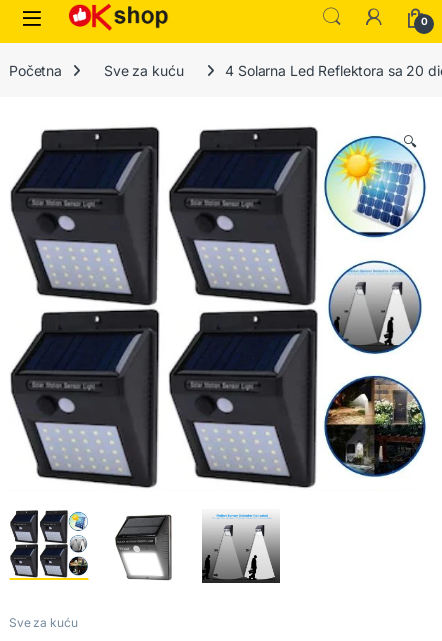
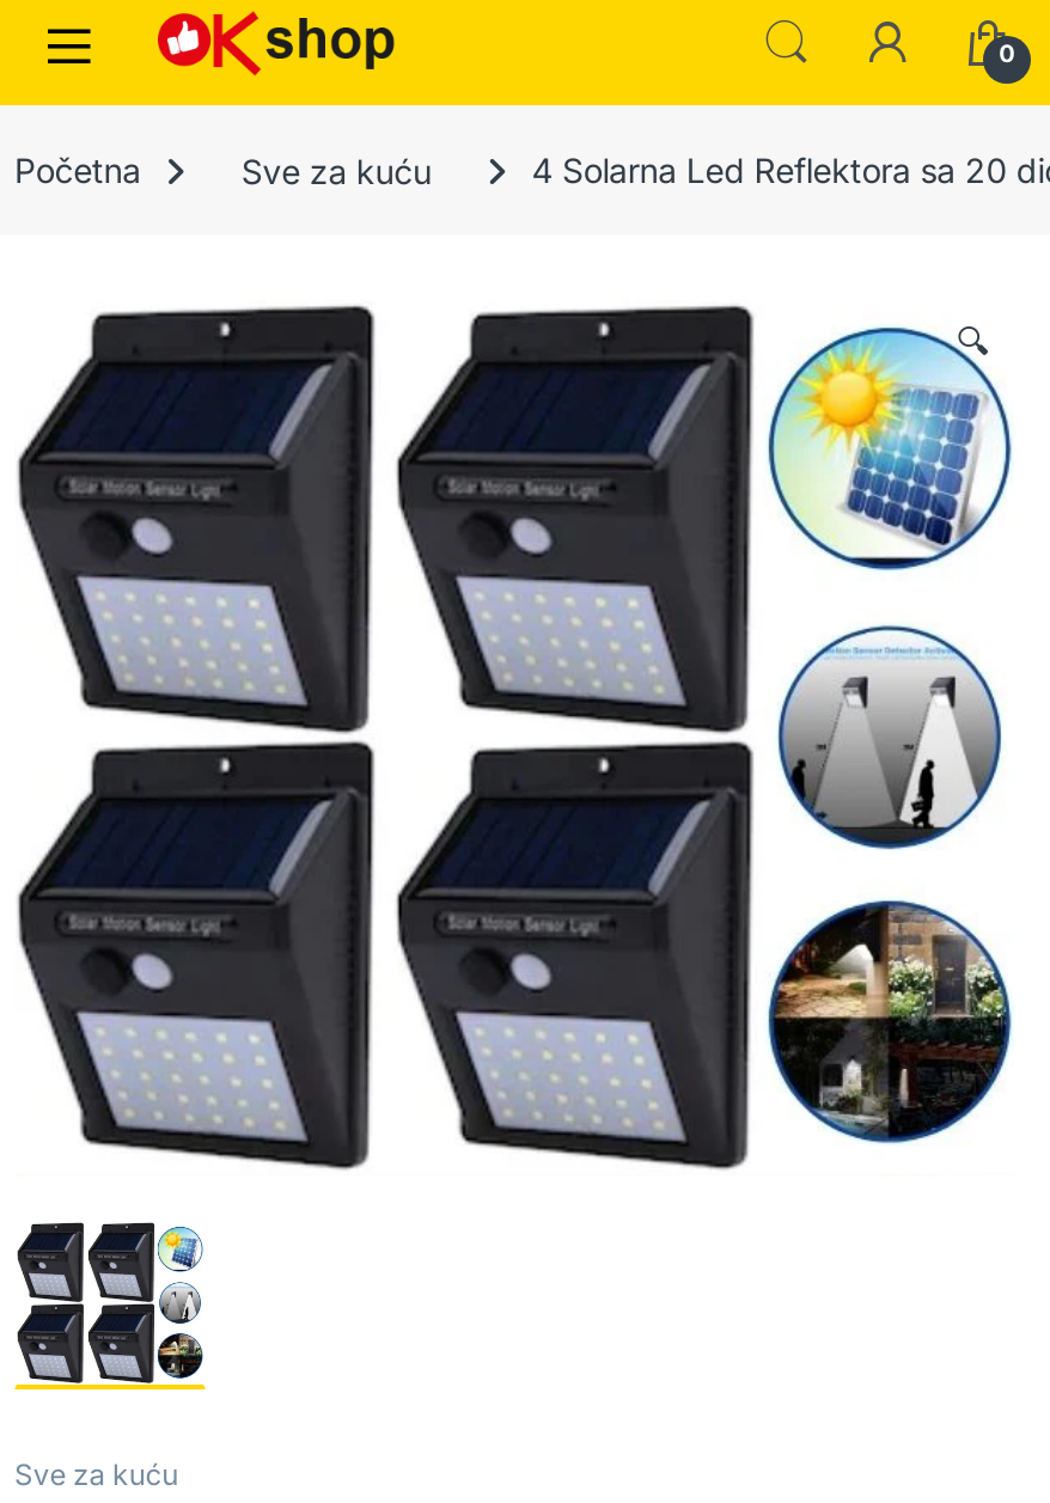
[114,514,173,581] [image] -> none
[201,513,281,584] [image] -> none

